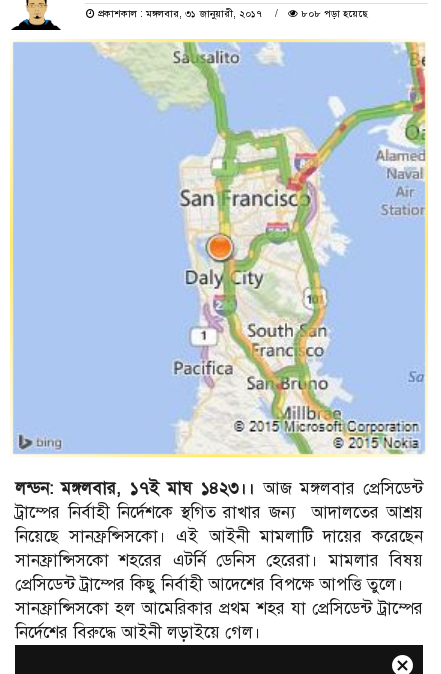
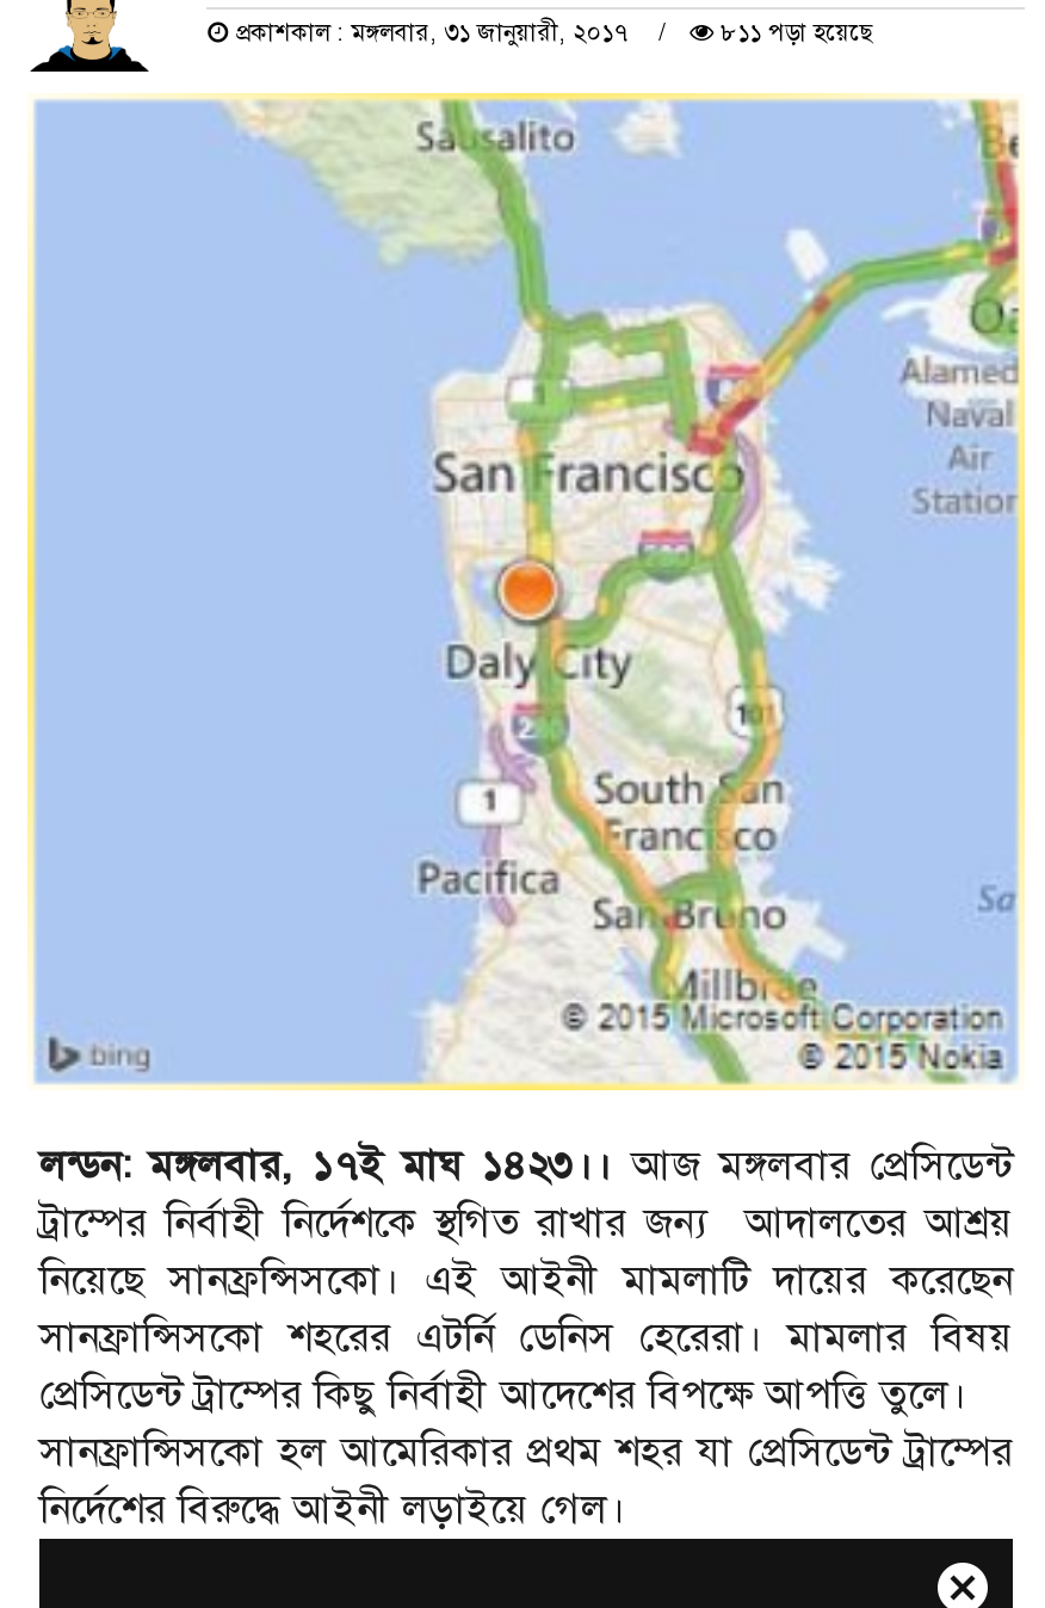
[298,7,368,20] ৮০৮ পড়া হয়েছে -> [714,17,874,48] ৮১১ পড়া হয়েছে

